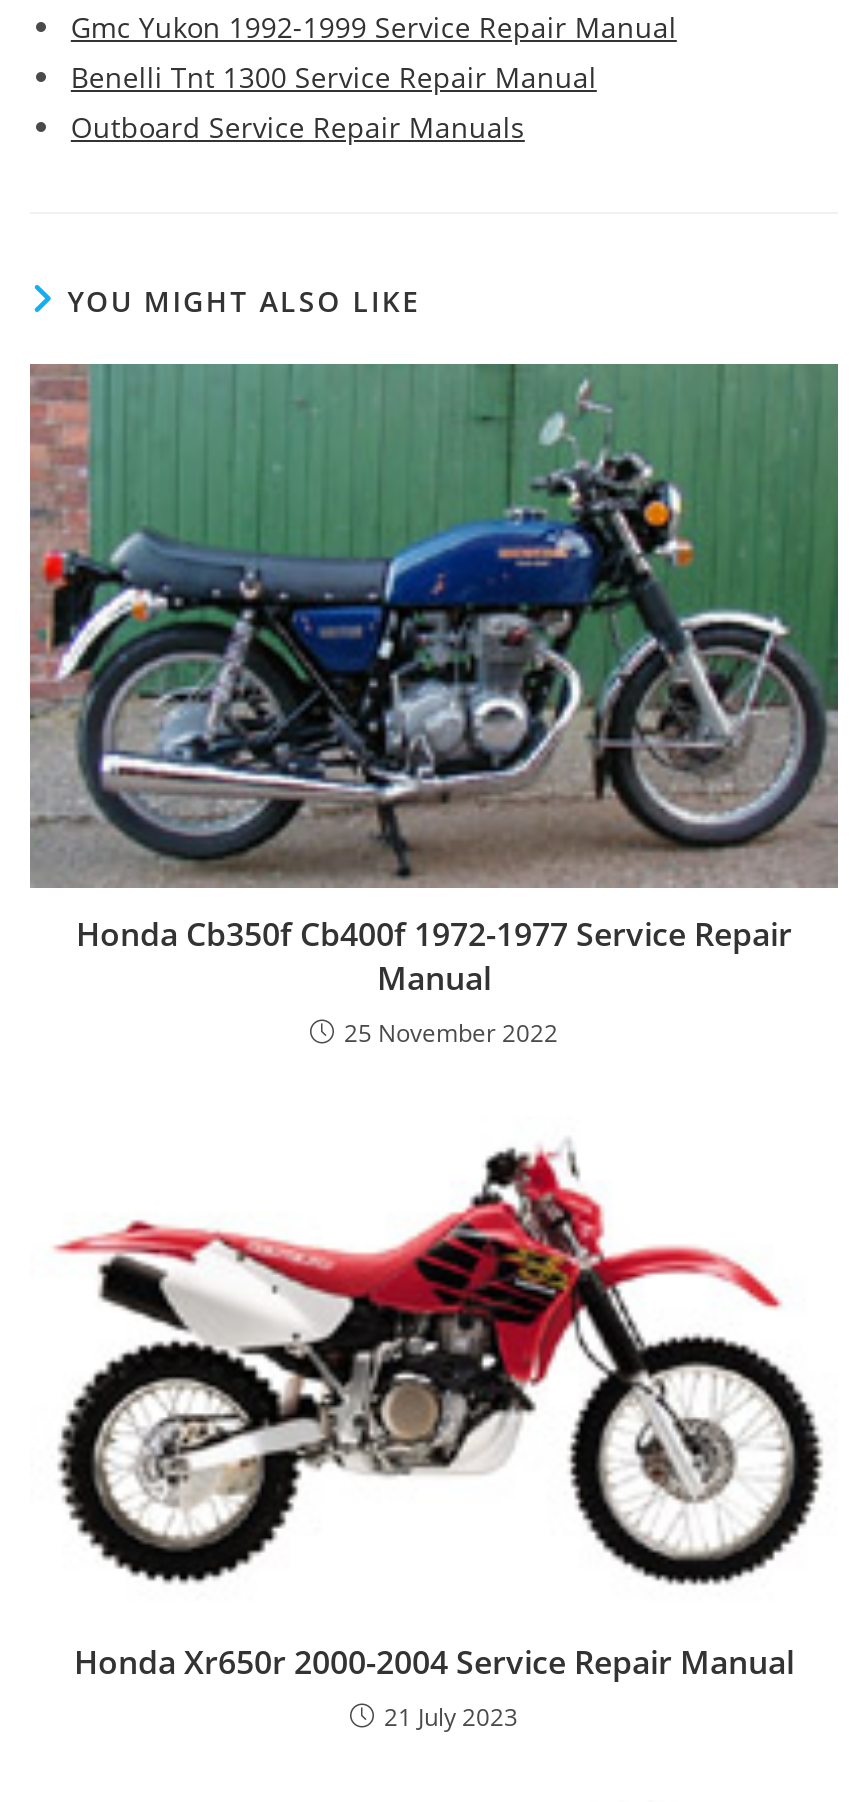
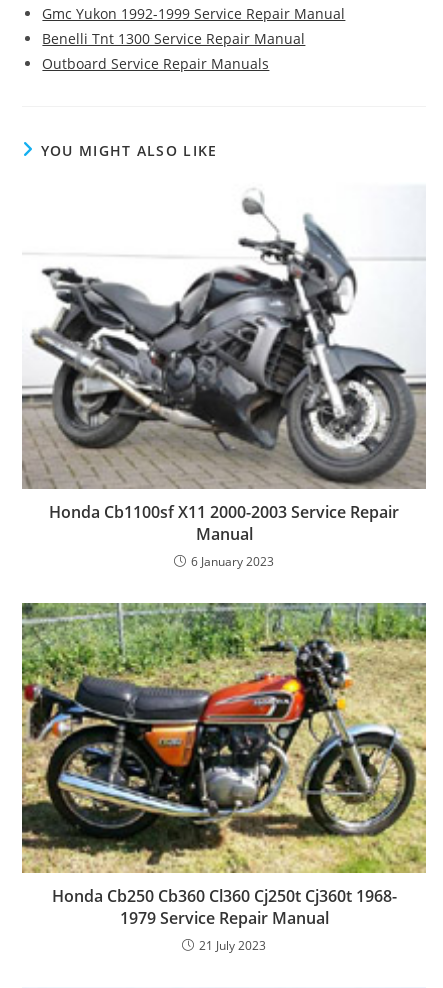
[28,362,840,957] [image] | Honda Cb350f Cb400f 1972-1977 Service Repair -> [22,187,426,523] [image] | Honda Cb1100sf X11 2000-2003 Service Repair
[344,1017,558,1051] 25 November 2022 -> [191,553,274,570] 6 January 2023
[30,1118,838,1685] [image] | Honda Xr650r 2000-2004 Service Repair Manual -> [21,602,427,929] [image] | Honda Cb250 Cb360 Cl360 Cj250t Cj360t 1968- | 1979 Service Repair Manual

